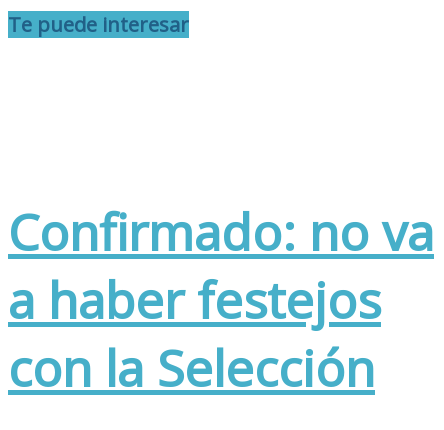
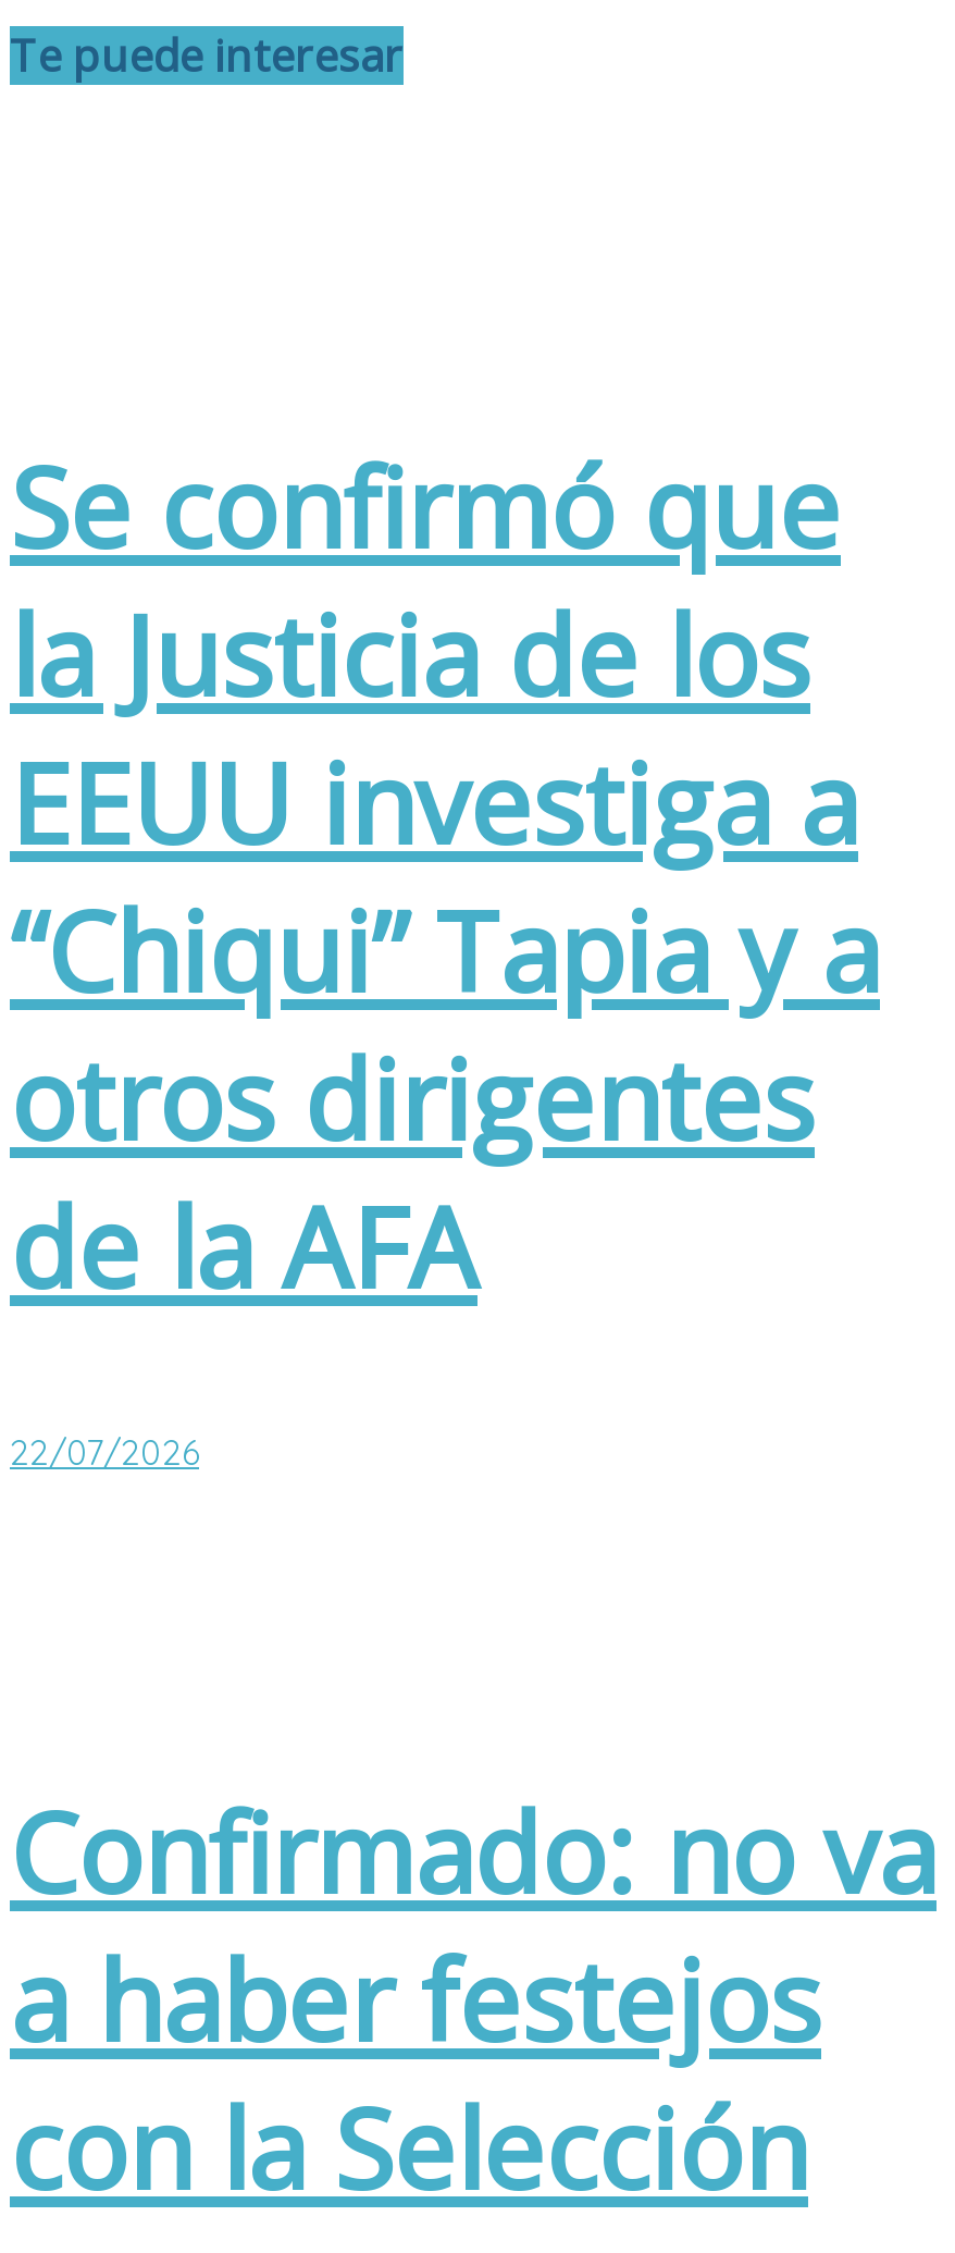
none -> [10,433,880,1474] Se confirmó que | la Justicia de los | EEUU investiga a | “Chiqui” Tapia y a | otros dirigentes | de la AFA | 22/07/2026

